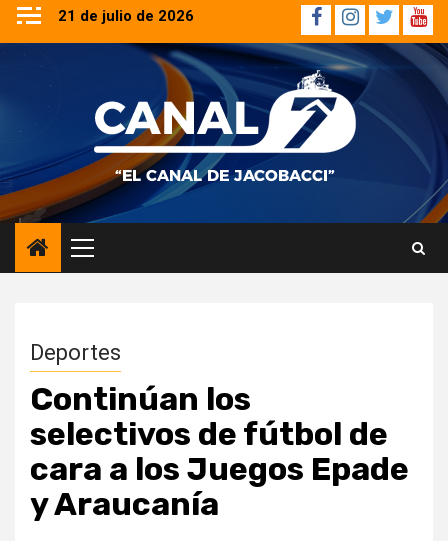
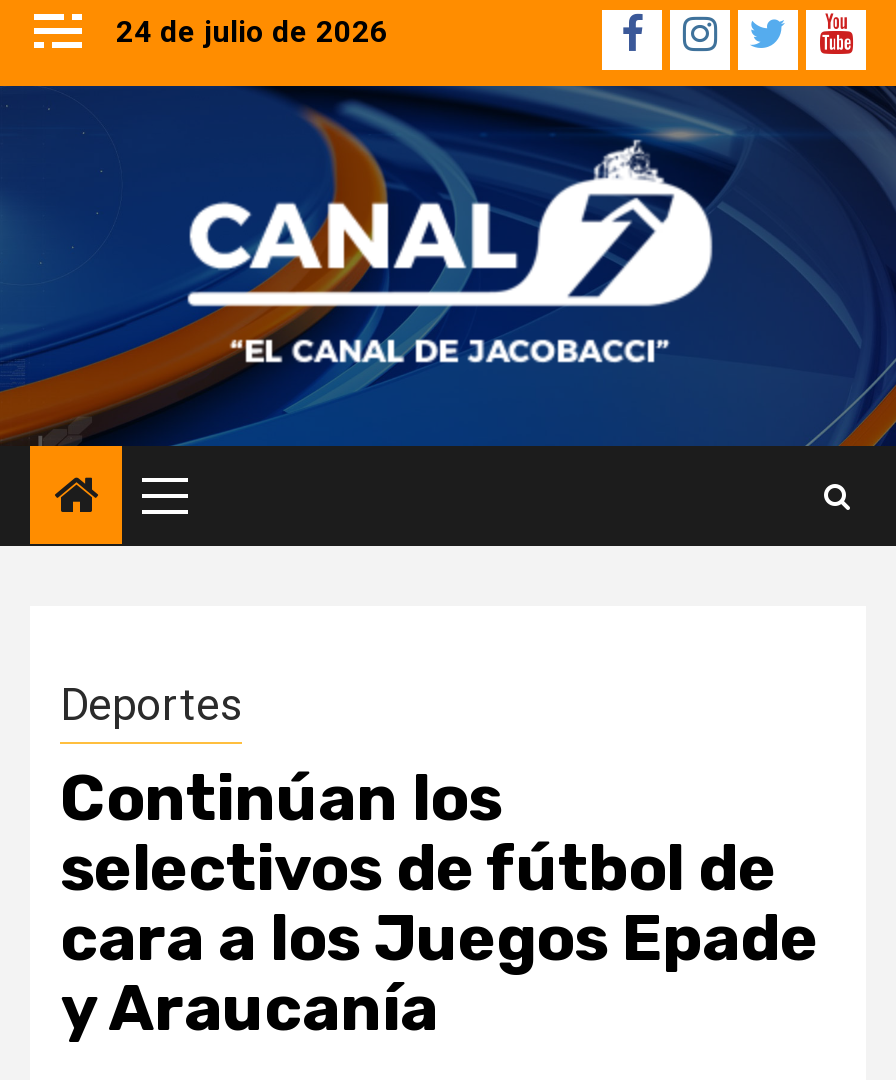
[58,6,194,24] 21 de julio de 2026 -> [116,13,388,49] 24 de julio de 2026

